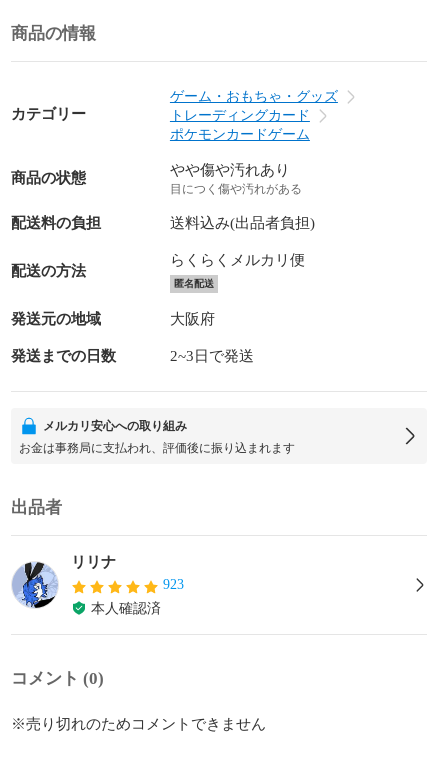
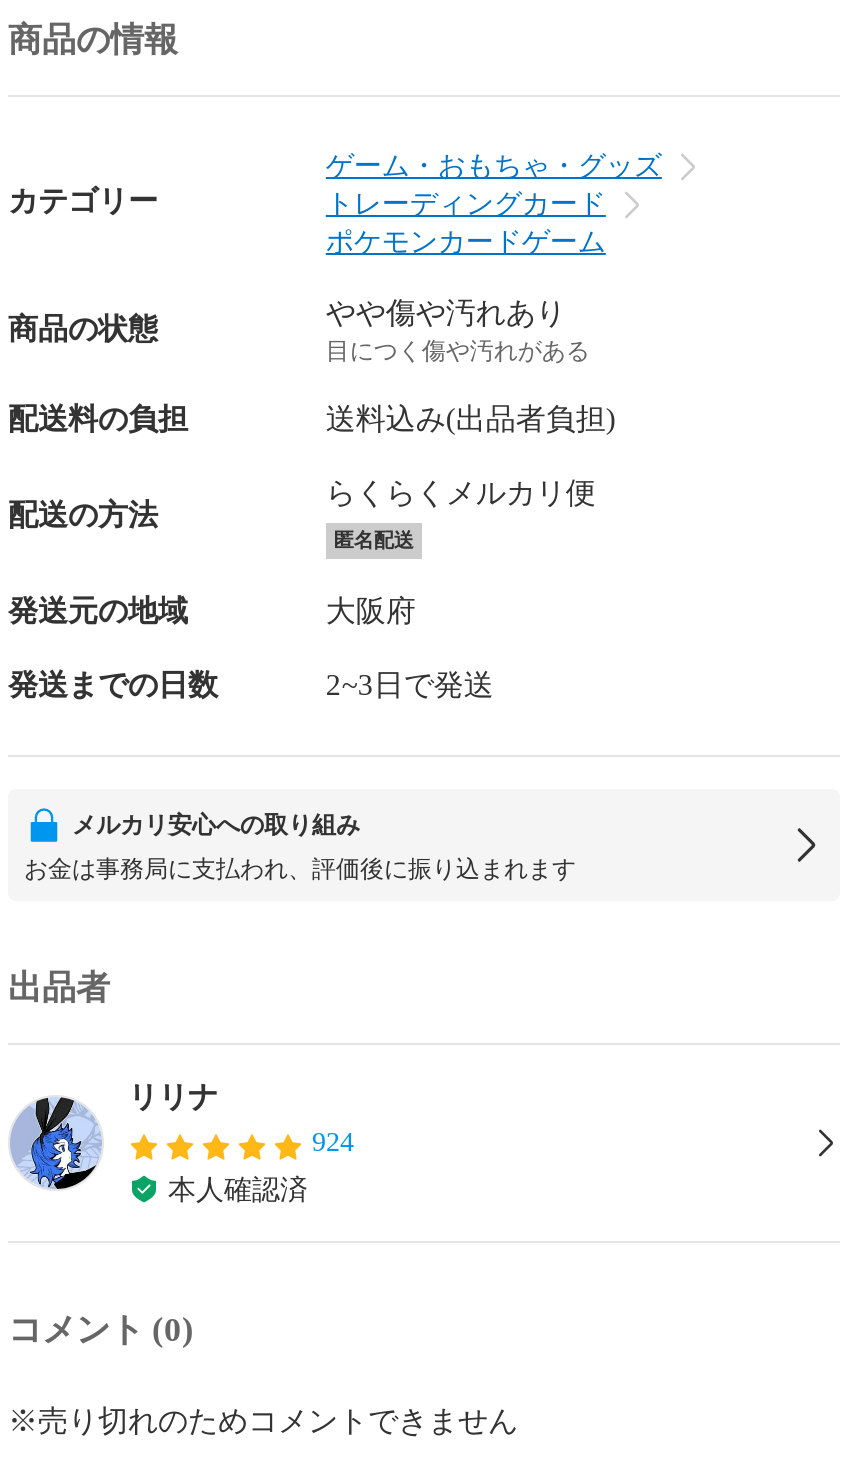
[163,577,184,592] 923 -> [312,1126,354,1156] 924

